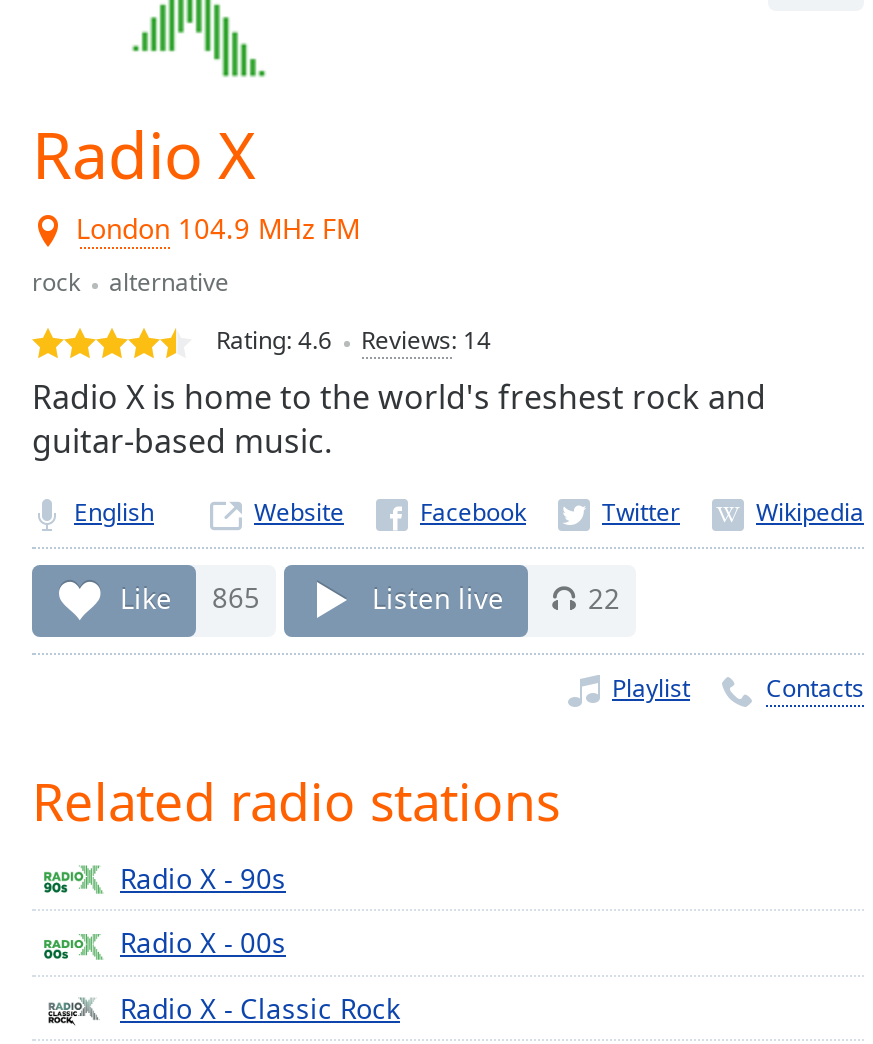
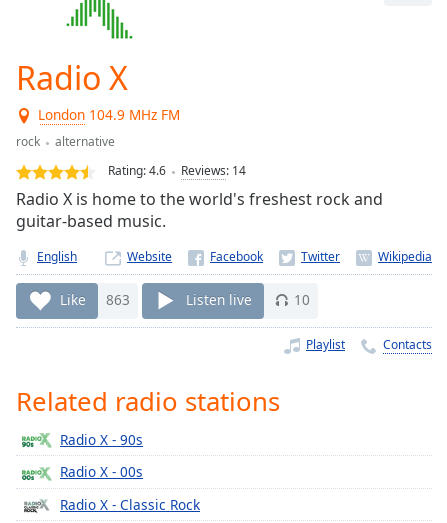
[212,579,260,617] 865 -> [106,290,130,309] 863
[588,579,620,617] 22 -> [294,290,310,309] 10

